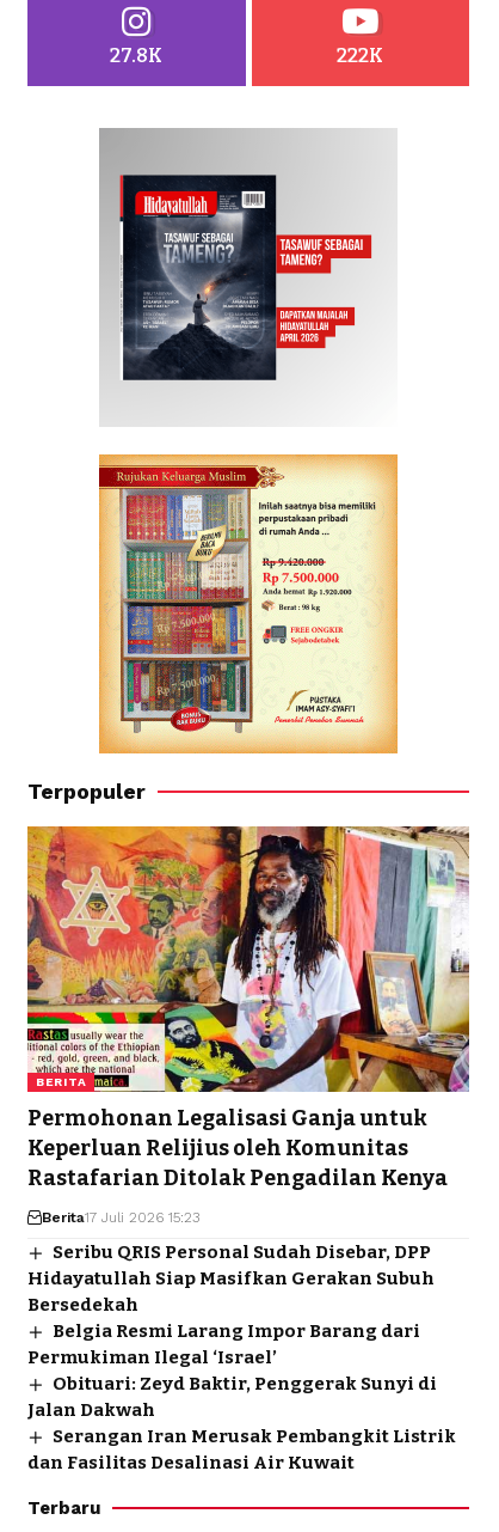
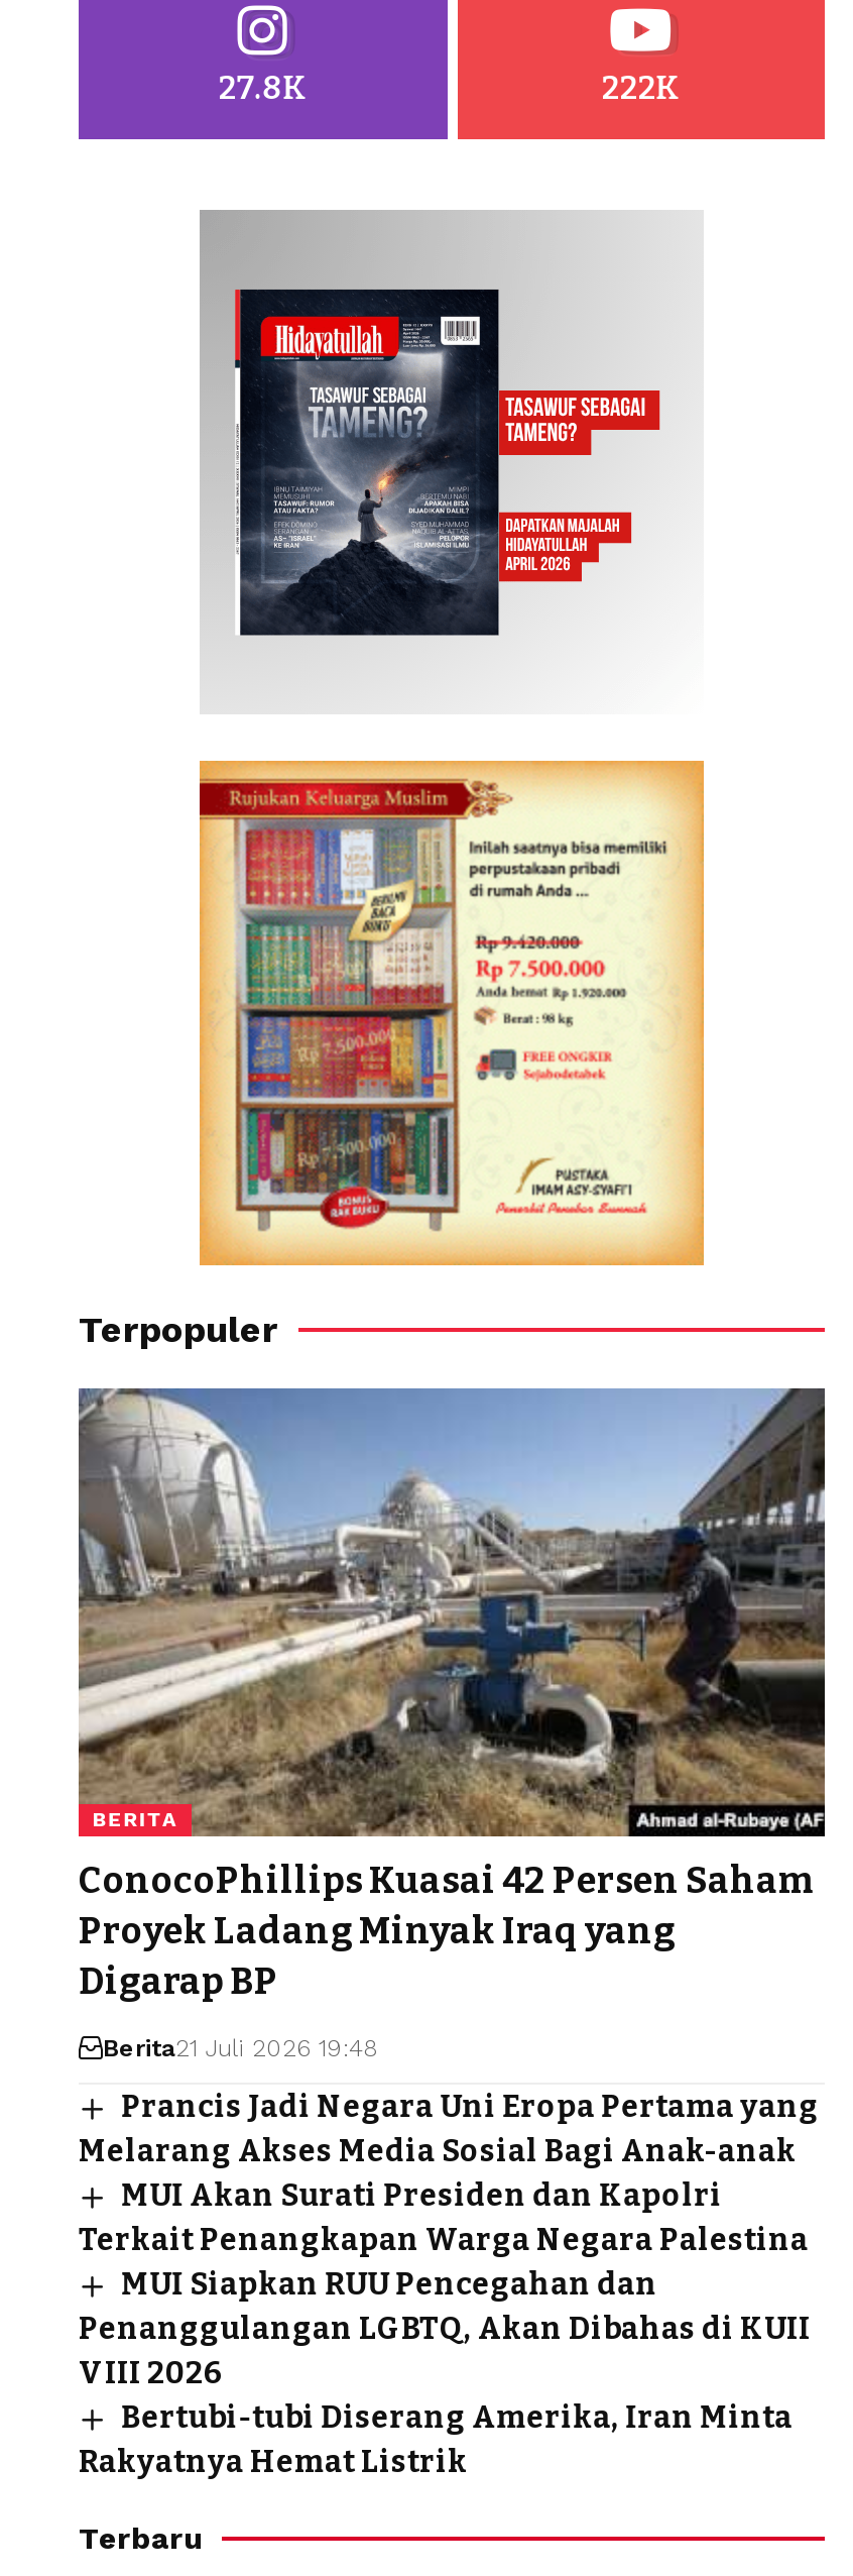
[26,825,470,1191] [image] | Permohonan Legalisasi Ganja untuk | Keperluan Relijius oleh Komunitas | Rastafarian Ditolak Pengadilan Kenya -> [77,1386,827,2003] [image] | ConocoPhillips Kuasai 42 Persen Saham | Proyek Ladang Minyak Iraq yang | Digarap BP
[42,1209,199,1225] Berita17 Juli 2026 15:23 -> [103,2034,379,2062] Berita21 Juli 2026 19:48
[27,1241,456,1473] Seribu QRIS Personal Sudah Disebar, DPP | Hidayatullah Siap Masifkan Gerakan Subuh | Bersedekah | Belgia Resmi Larang Impor Barang dari | Permukiman Ilegal ‘Israel’ | Obituari: Zeyd Baktir, Penggerak Sunyi di | Jalan Dakwah | Serangan Iran Merusak Pembangkit Listrik | dan Fasilitas Desalinasi Air Kuwait -> [79,2088,819,2480] Prancis Jadi Negara Uni Eropa Pertama yang | Melarang Akses Media Sosial Bagi Anak-anak | MUI Akan Surati Presiden dan Kapolri | Terkait Penangkapan Warga Negara Palestina | MUI Siapkan RUU Pencegahan dan | Penanggulangan LGBTQ, Akan Dibahas di KUII | VIII 2026 | Bertubi-tubi Diserang Amerika, Iran Minta | Rakyatnya Hemat Listrik

